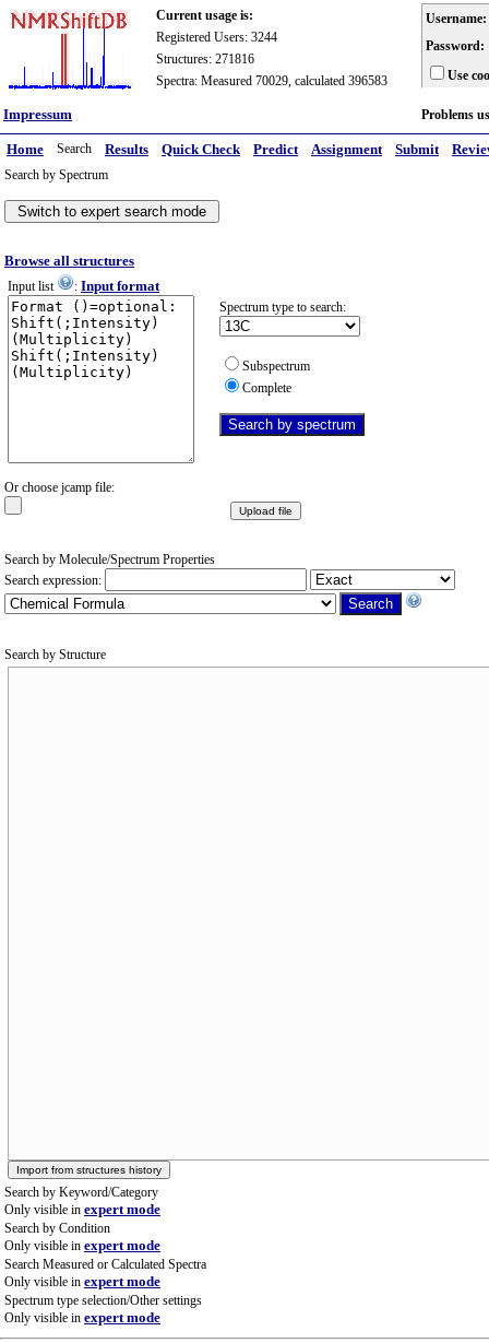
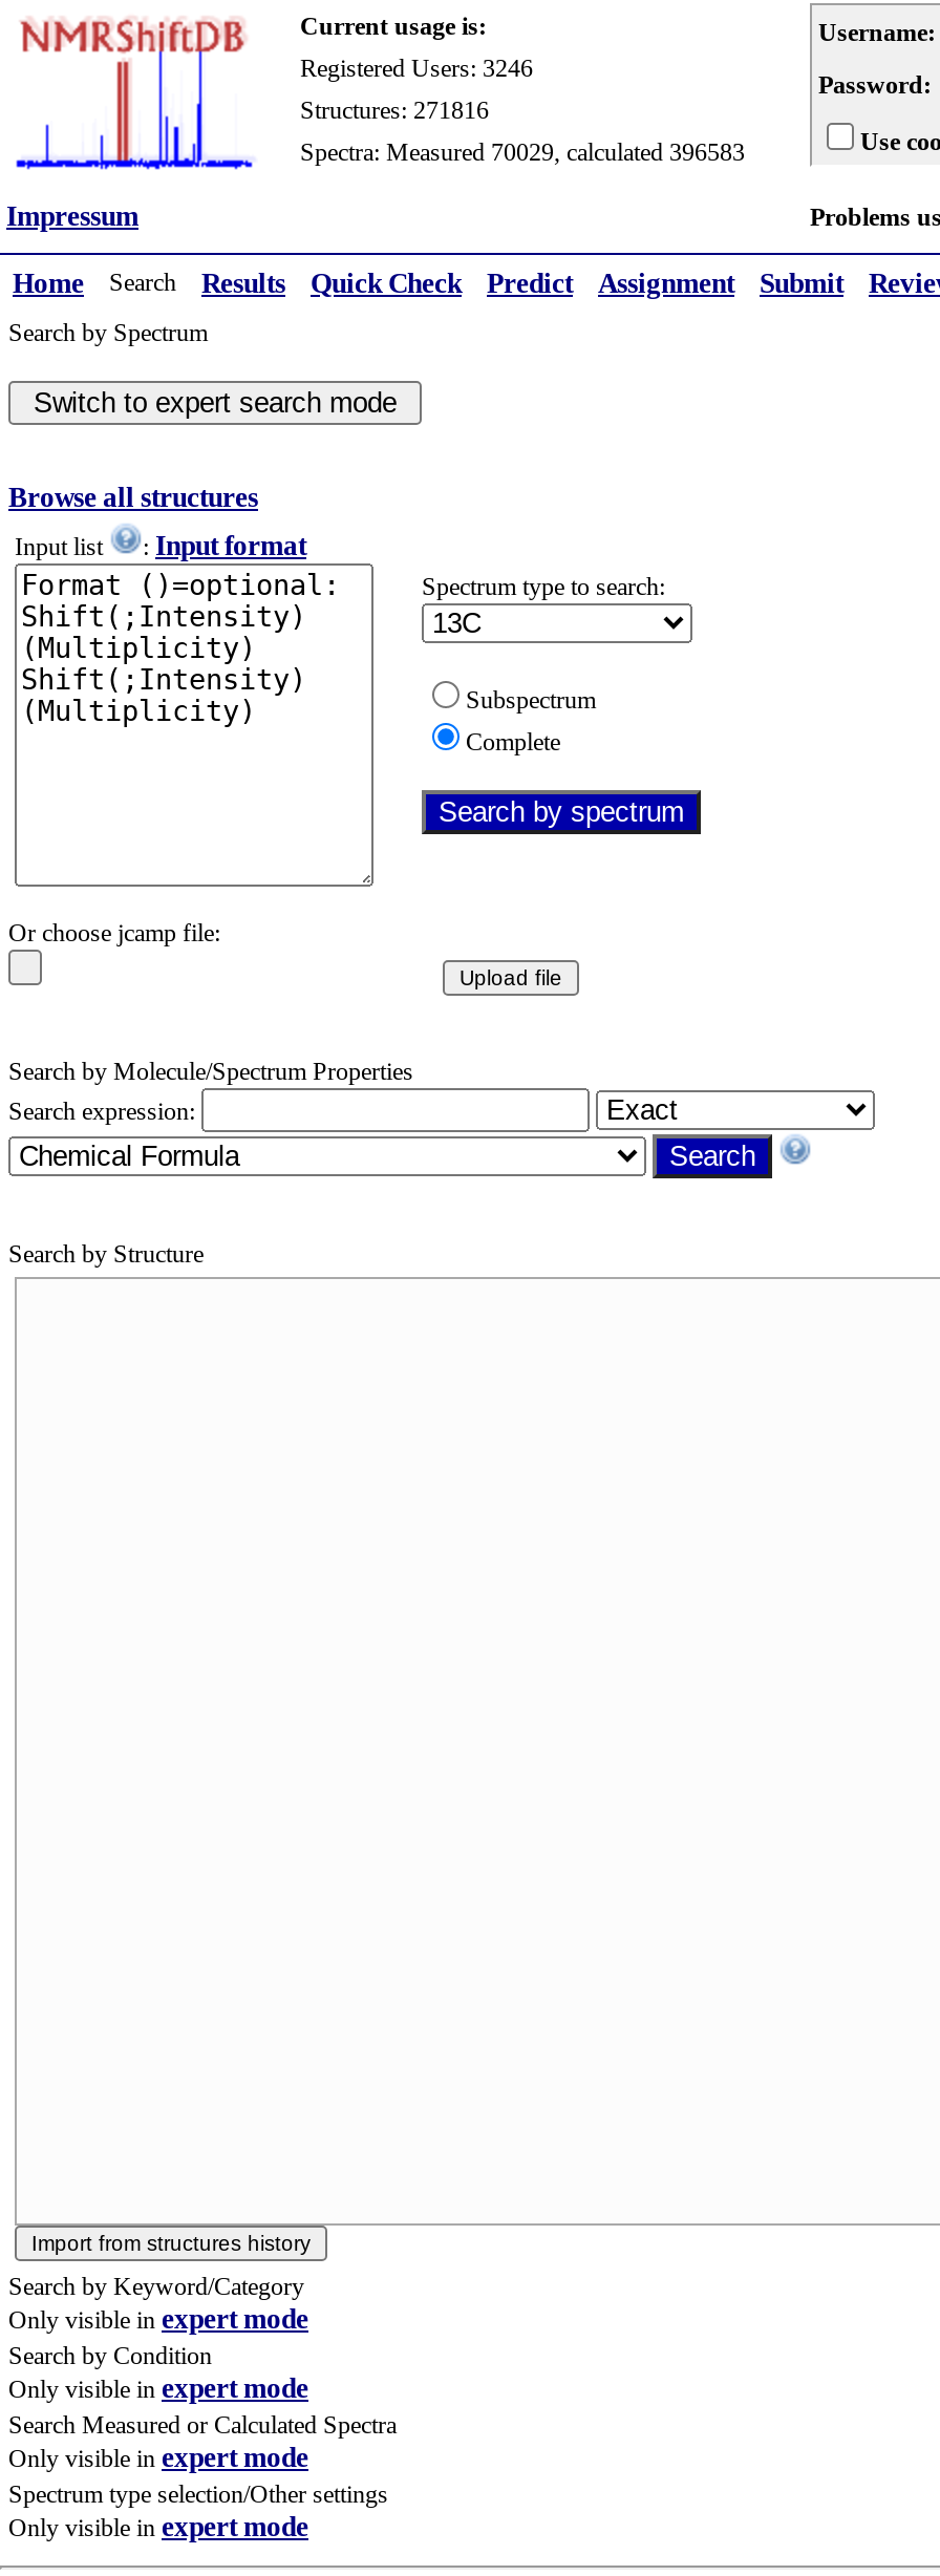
[156,30,277,45] Registered Users: 3244 -> [300,54,533,83] Registered Users: 3246

